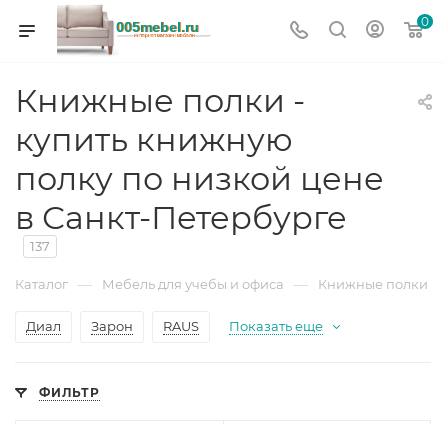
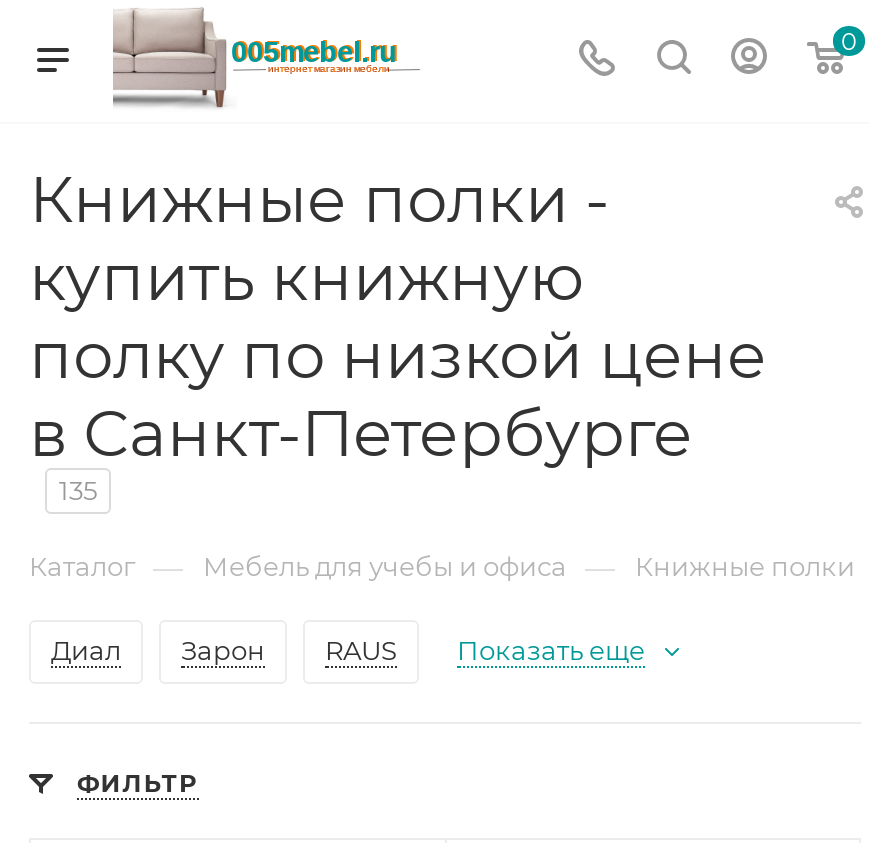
[30,238,50,254] 137 -> [59,474,97,506] 135

